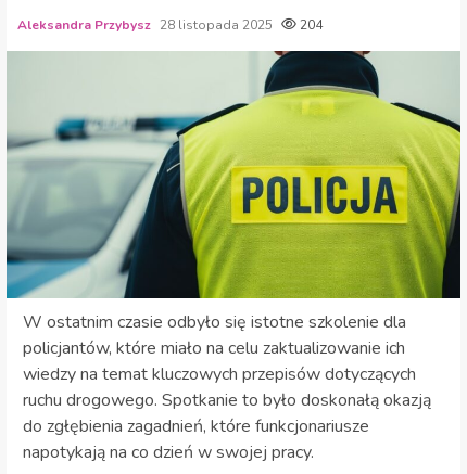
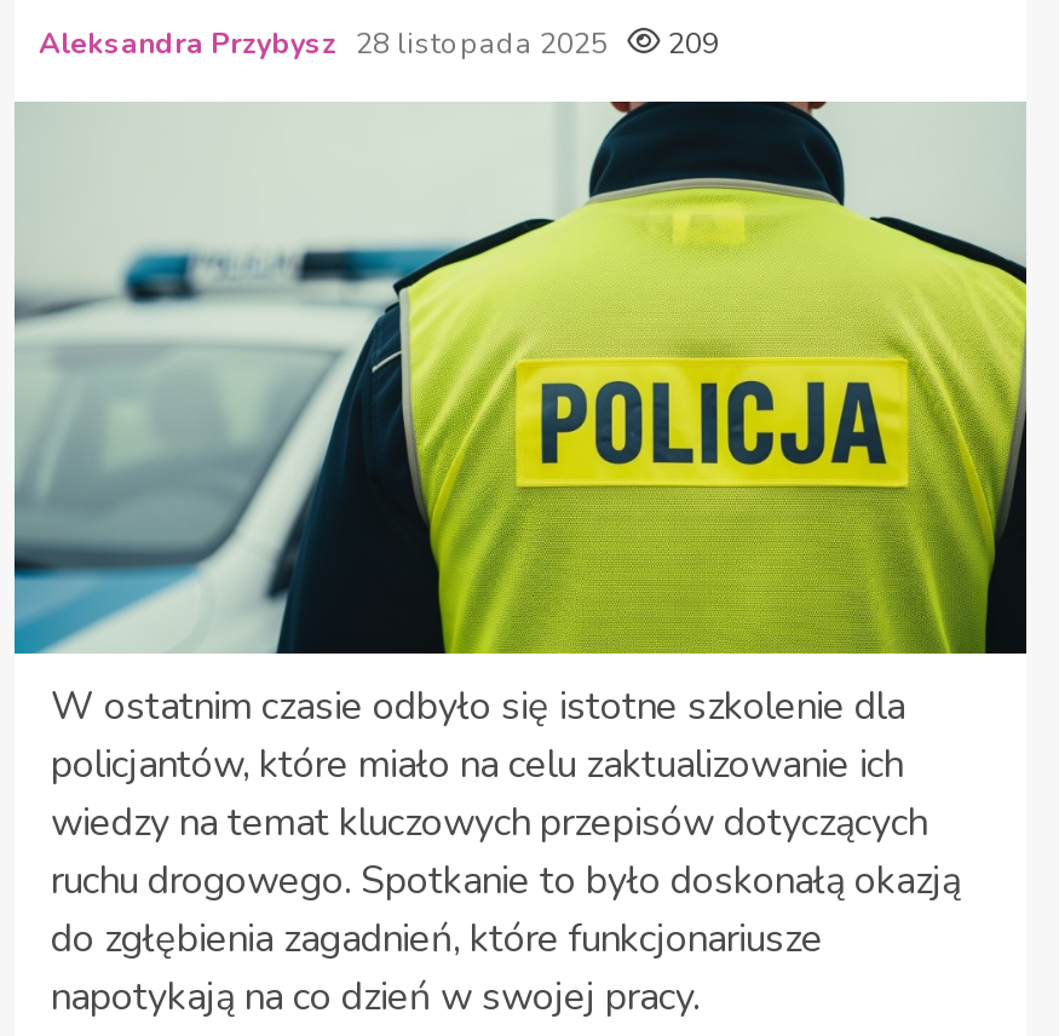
[17,16,323,34] Aleksandra Przybysz 28 listopada 2025 204 -> [39,24,719,63] Aleksandra Przybysz 28 listopada 2025 209

